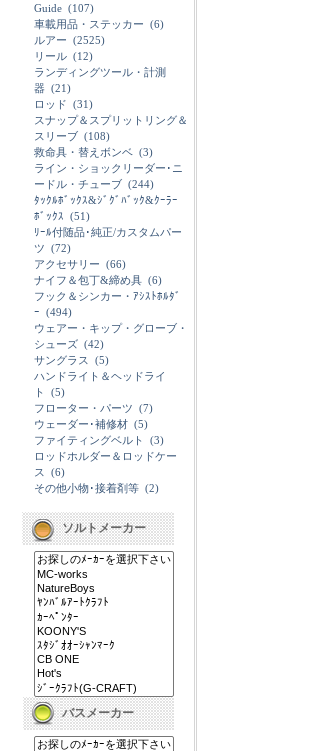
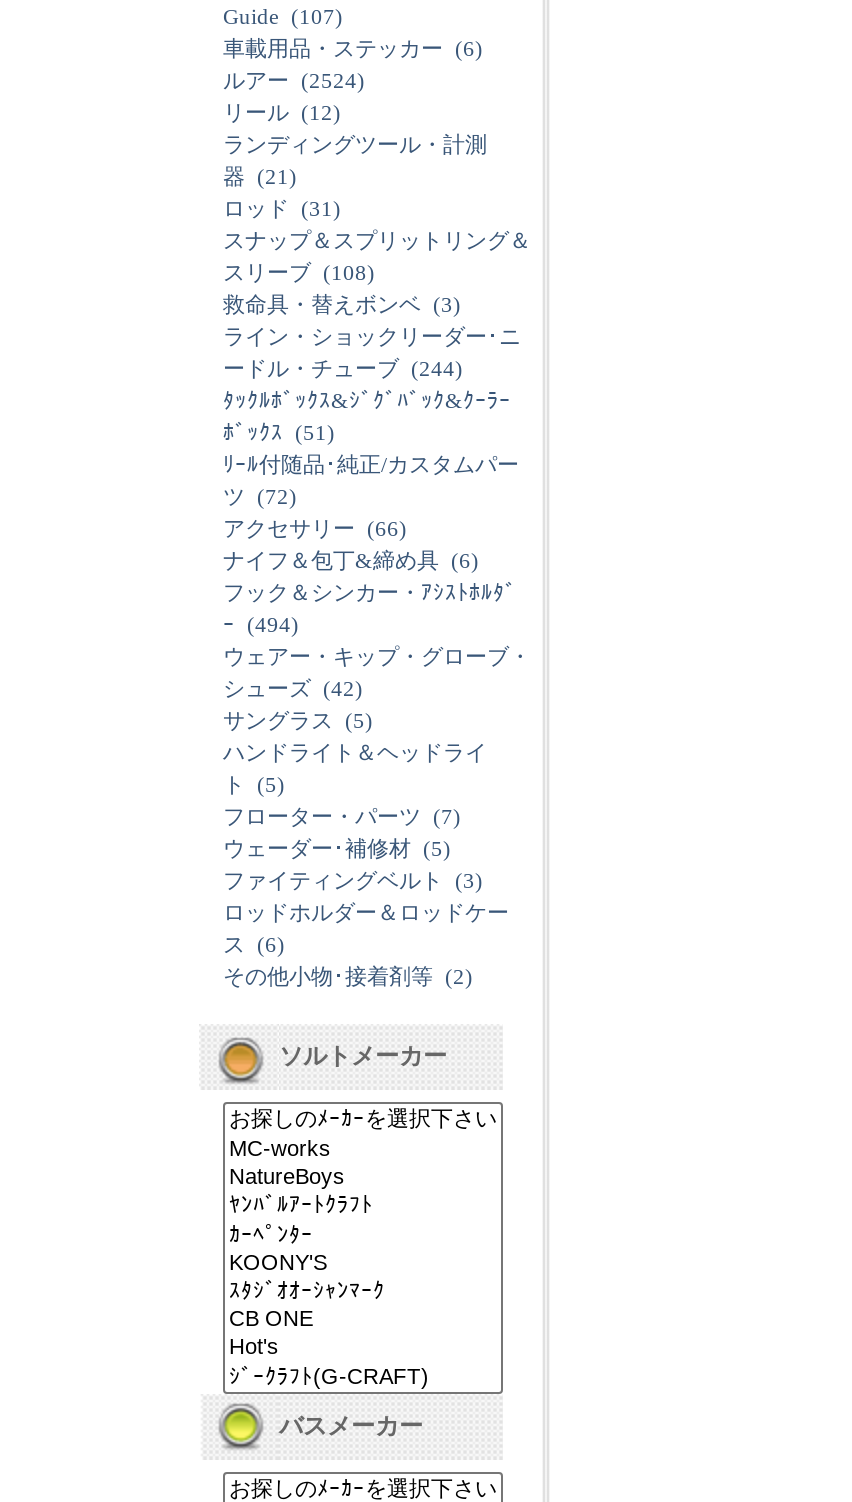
[34,34,105,46] ルアー(2525) -> [223,68,365,92] ルアー(2524)

